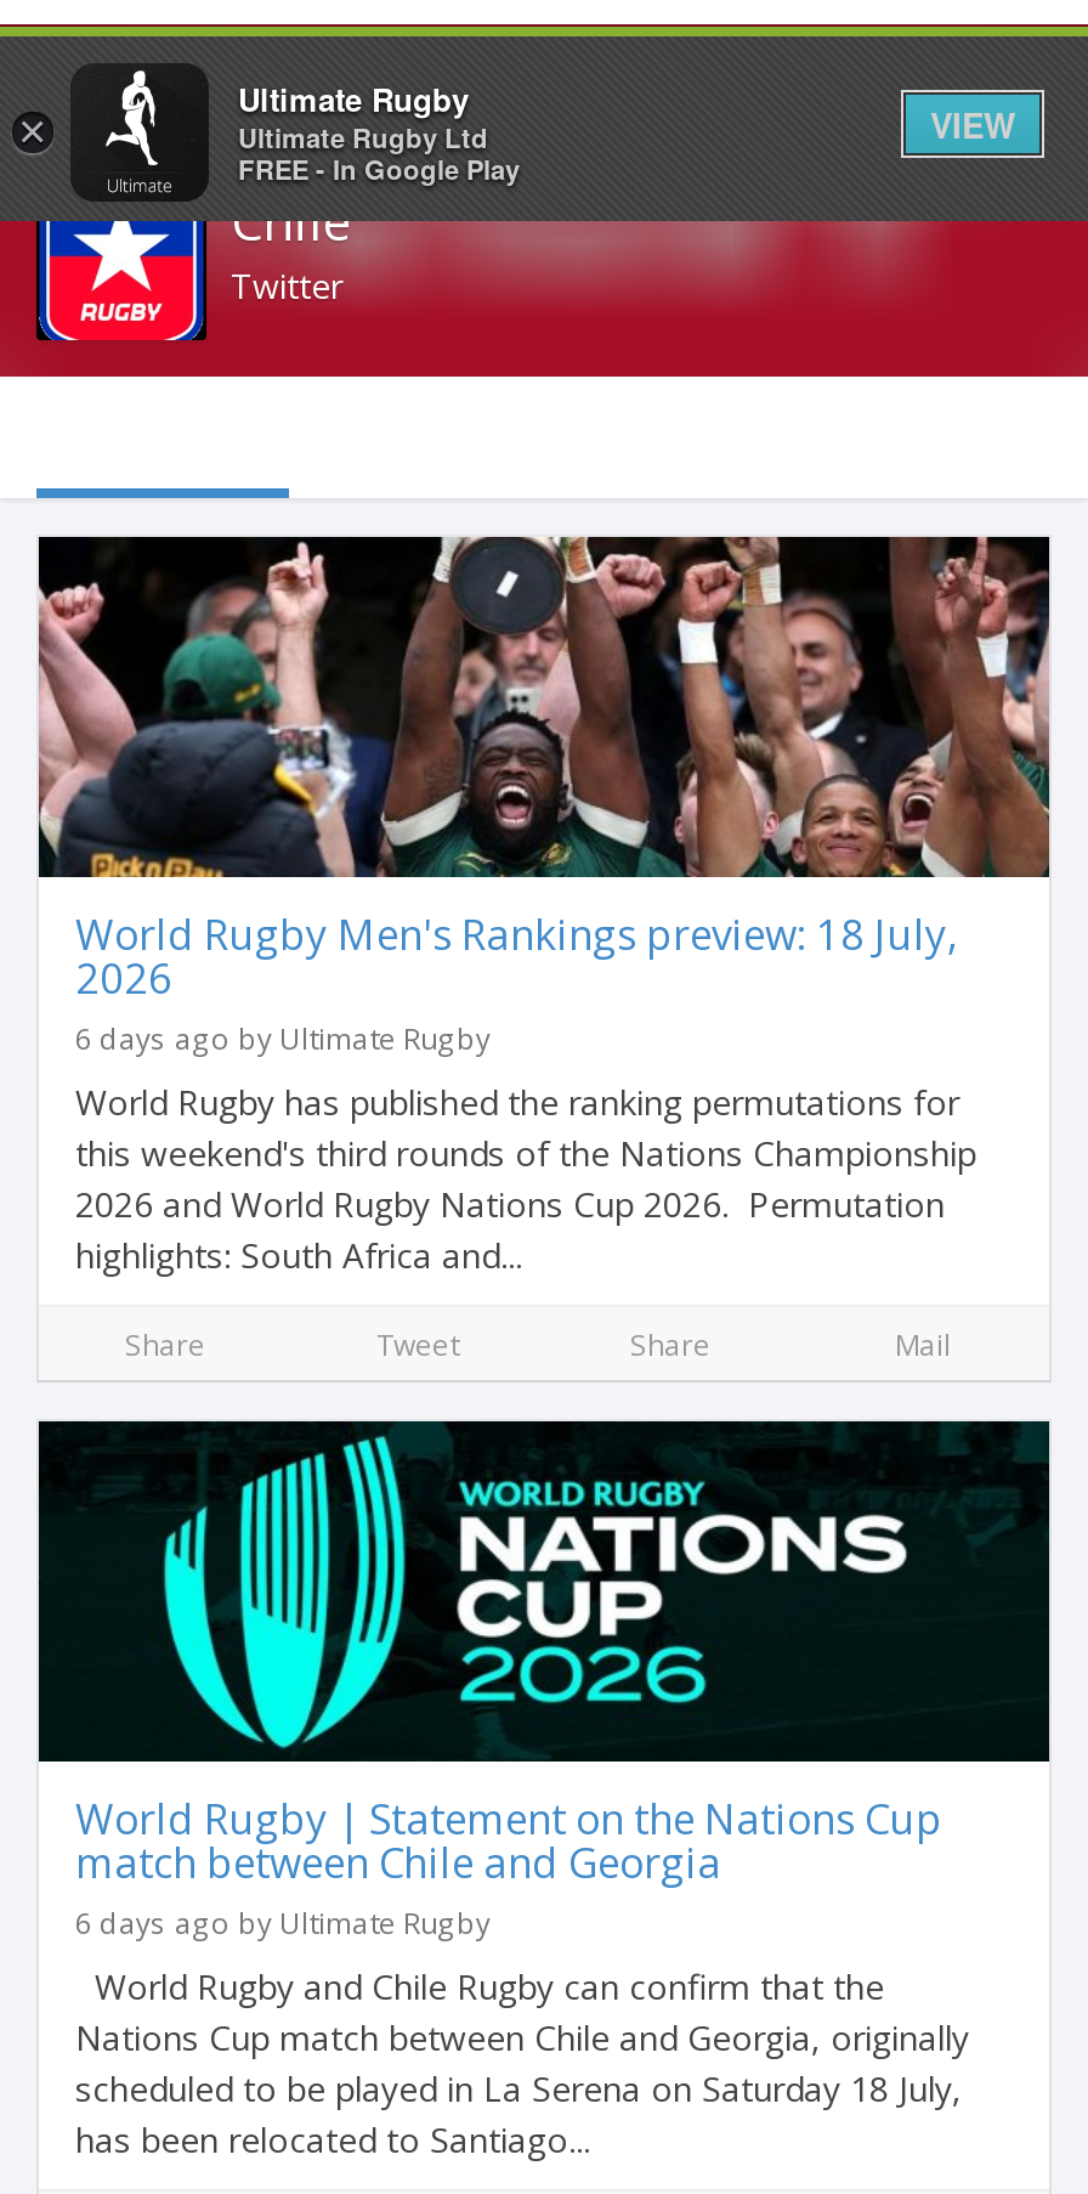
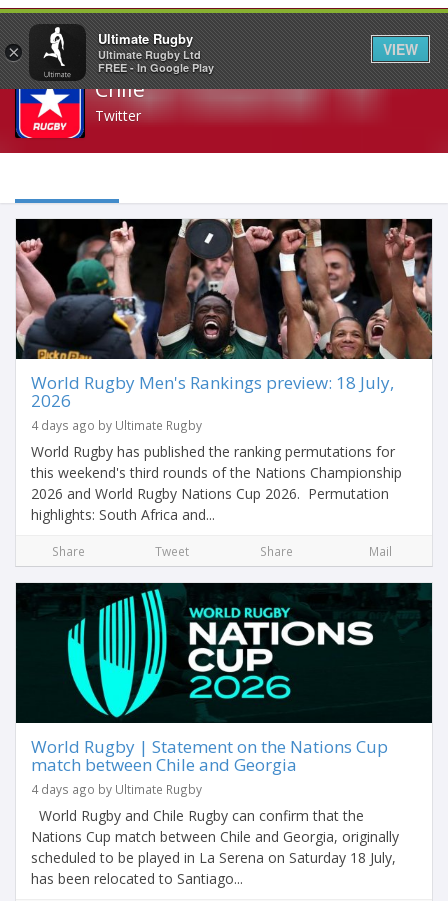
[75,1018,491,1057] 6 days ago by Ultimate Rugby -> [31,417,202,433] 4 days ago by Ultimate Rugby
[75,1902,491,1941] 6 days ago by Ultimate Rugby -> [31,781,202,797] 4 days ago by Ultimate Rugby

